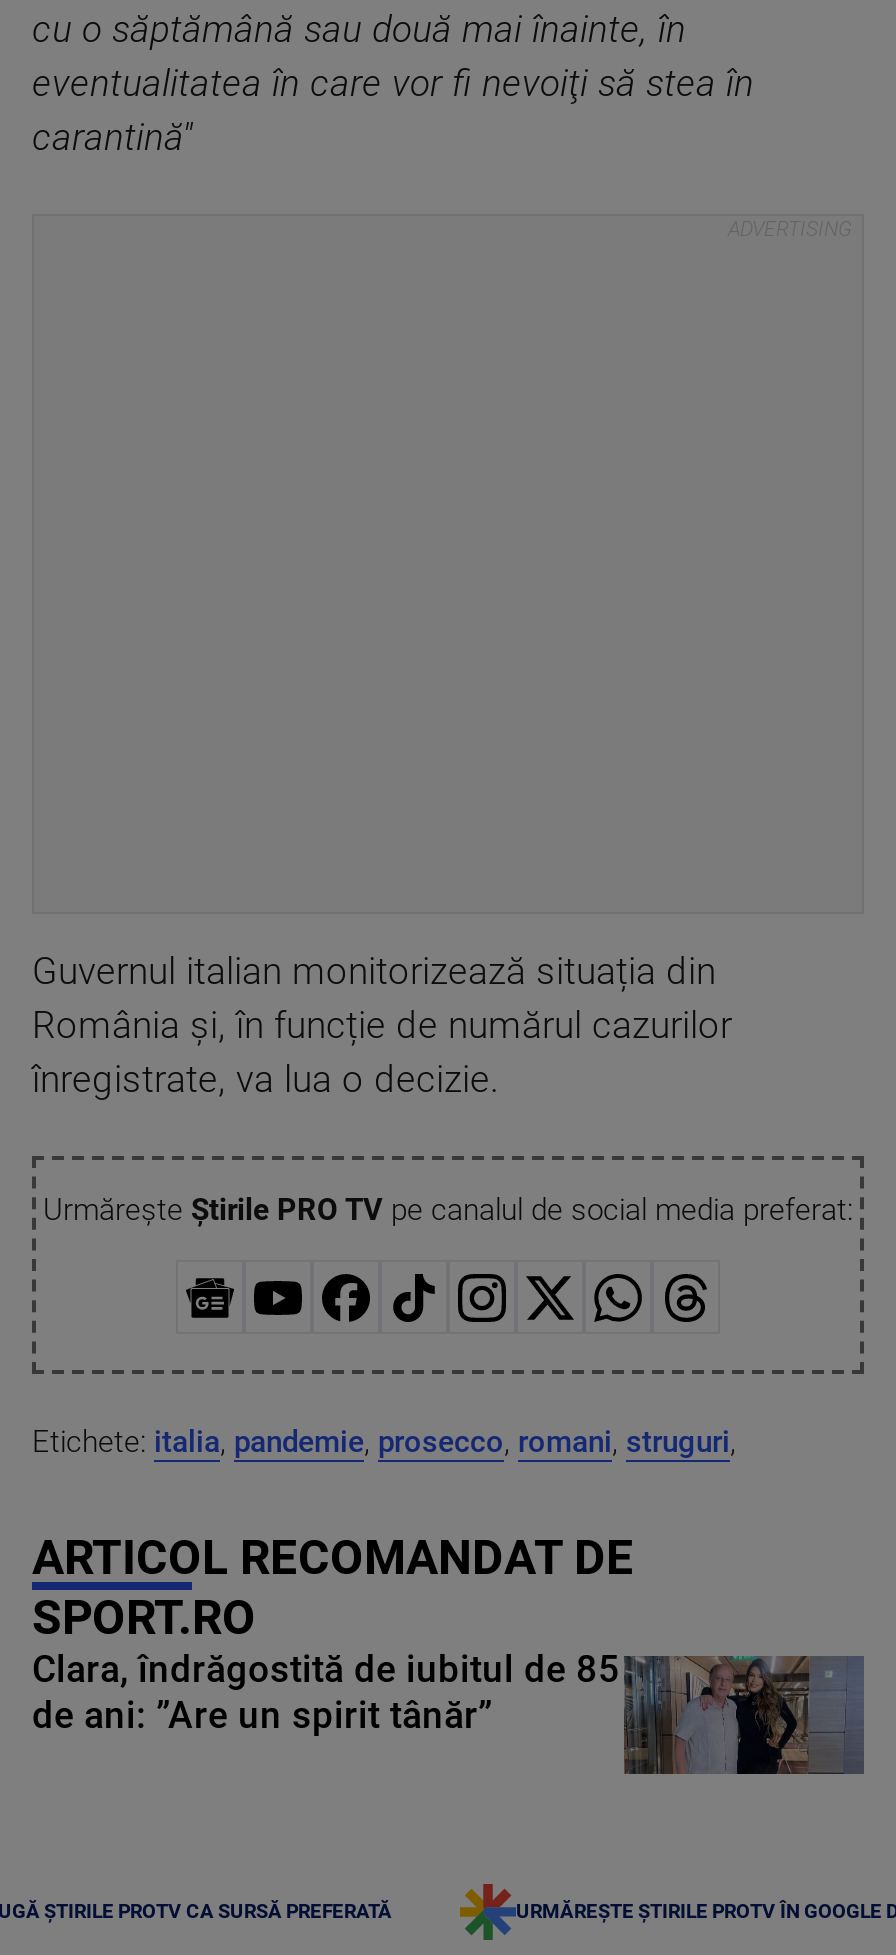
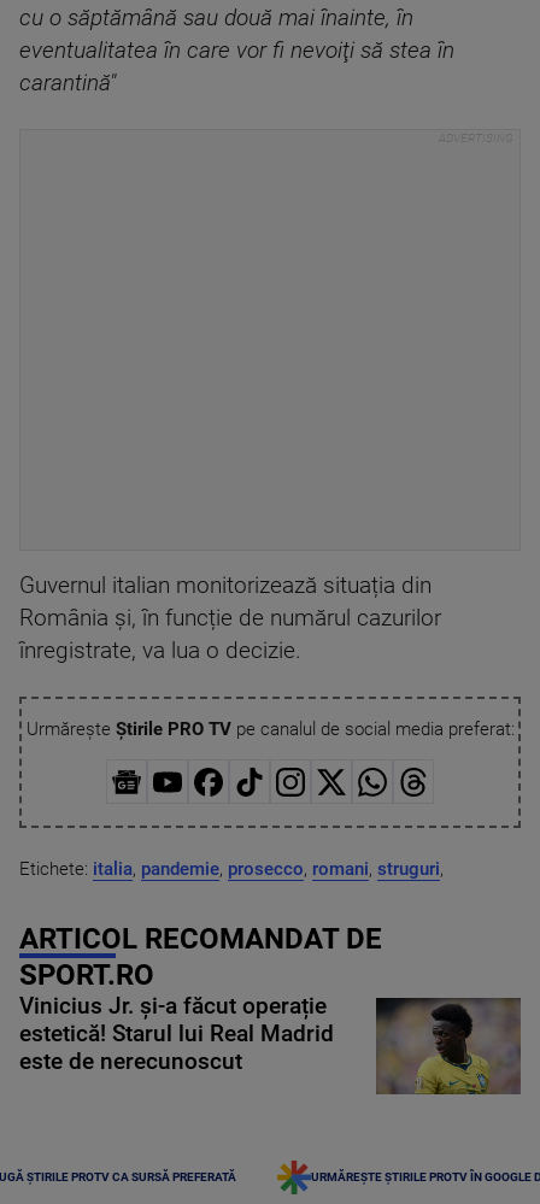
[32,1648,864,1776] [image] | Clara, îndrăgostită de iubitul de 85 | de ani: ”Are un spirit tânăr” -> [19,993,521,1096] [image] | Vinicius Jr. și-a făcut operație | estetică! Starul lui Real Madrid | este de nerecunoscut

